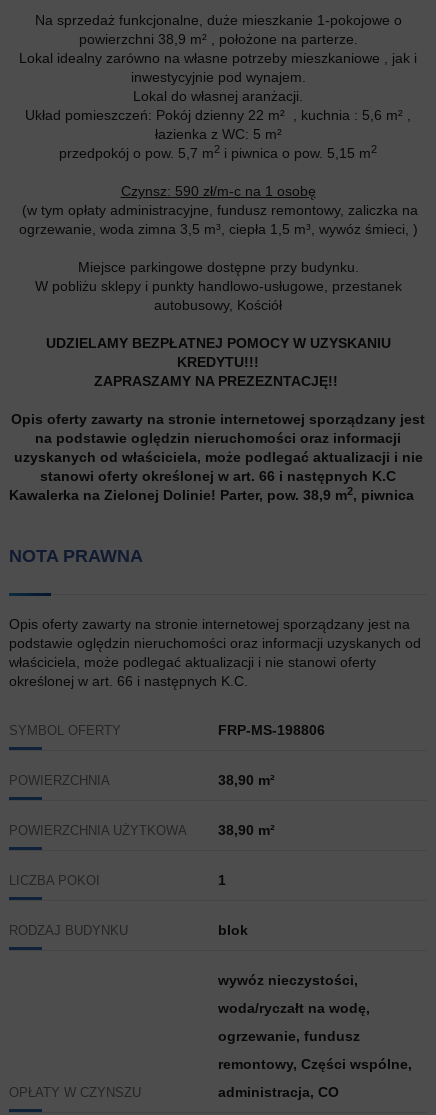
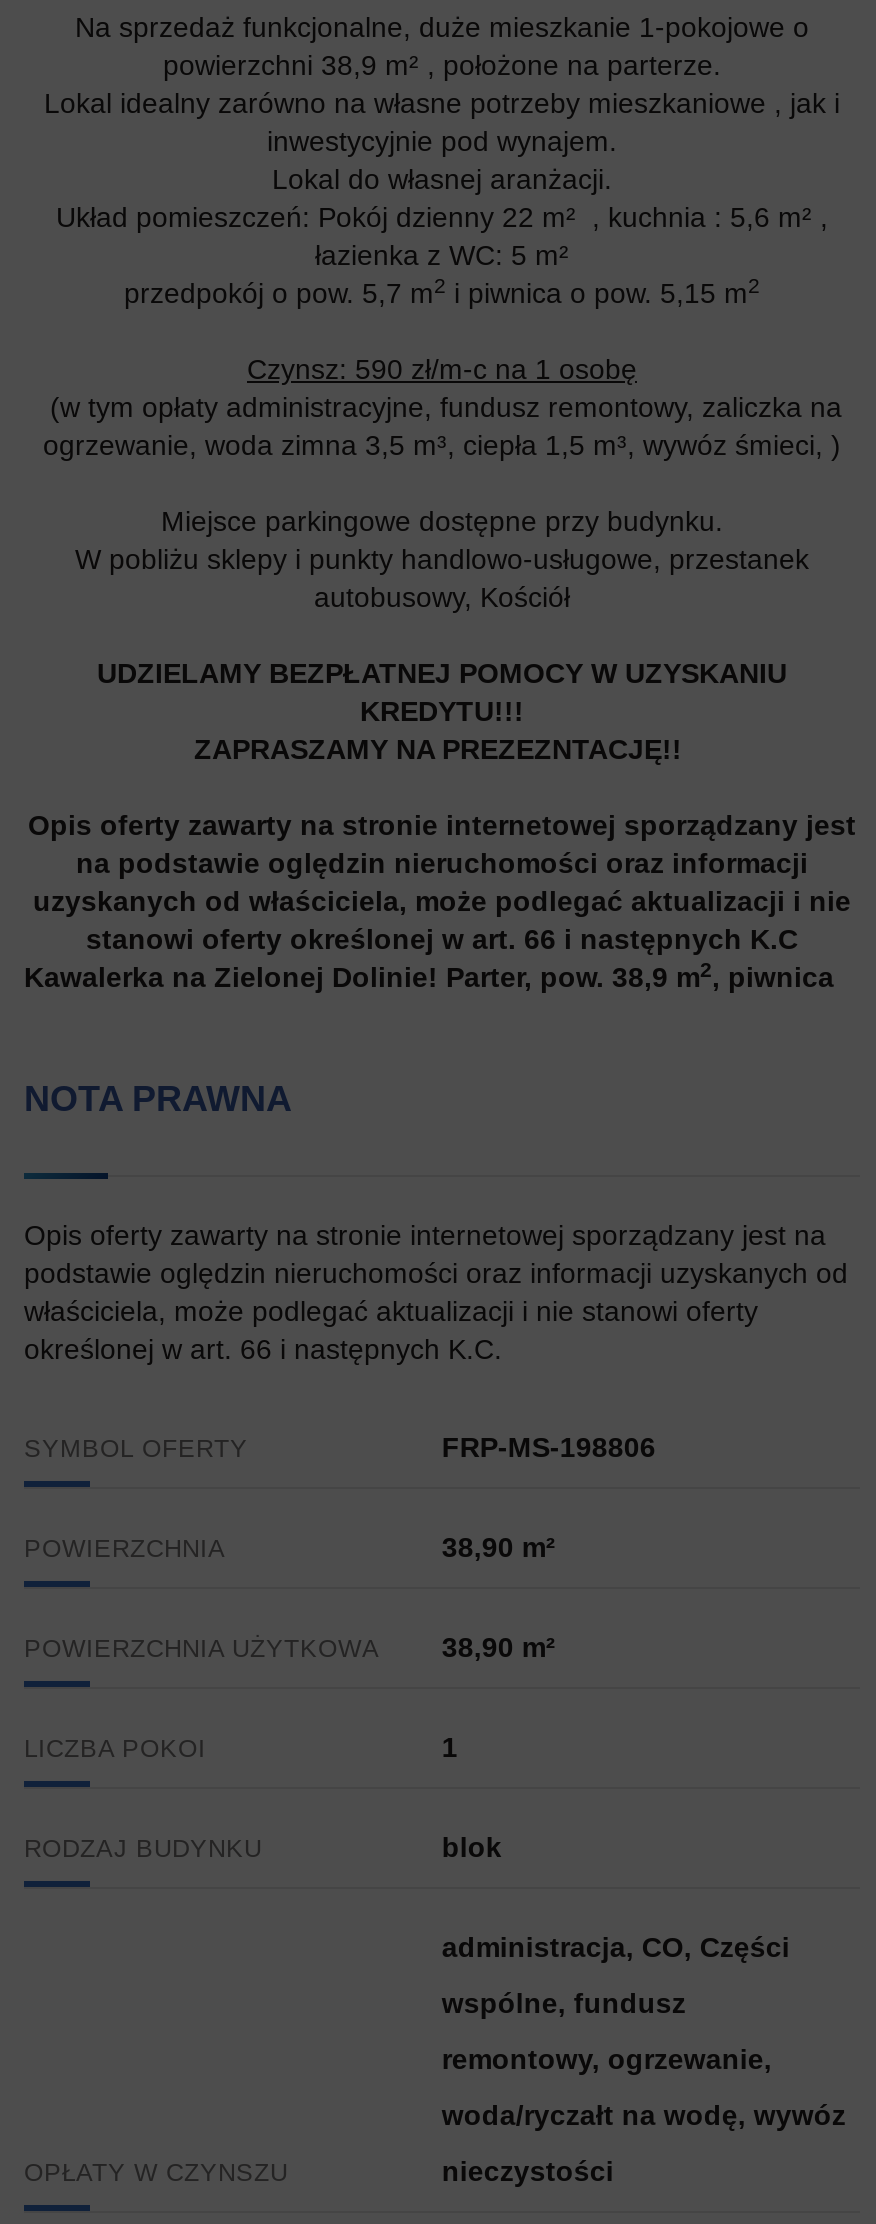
[218,972,358,988] wywóz nieczystości, -> [442,1931,790,1963] administracja, CO, Części
[218,1000,370,1016] woda/ryczałt na wodę, -> [442,1987,686,2019] wspólne, fundusz
[218,1028,360,1044] ogrzewanie, fundusz -> [442,2043,772,2075] remontowy, ogrzewanie,
[218,1056,412,1072] remontowy, Części wspólne, -> [442,2099,846,2131] woda/ryczałt na wodę, wywóz
[218,1084,339,1100] administracja, CO -> [442,2155,614,2187] nieczystości

